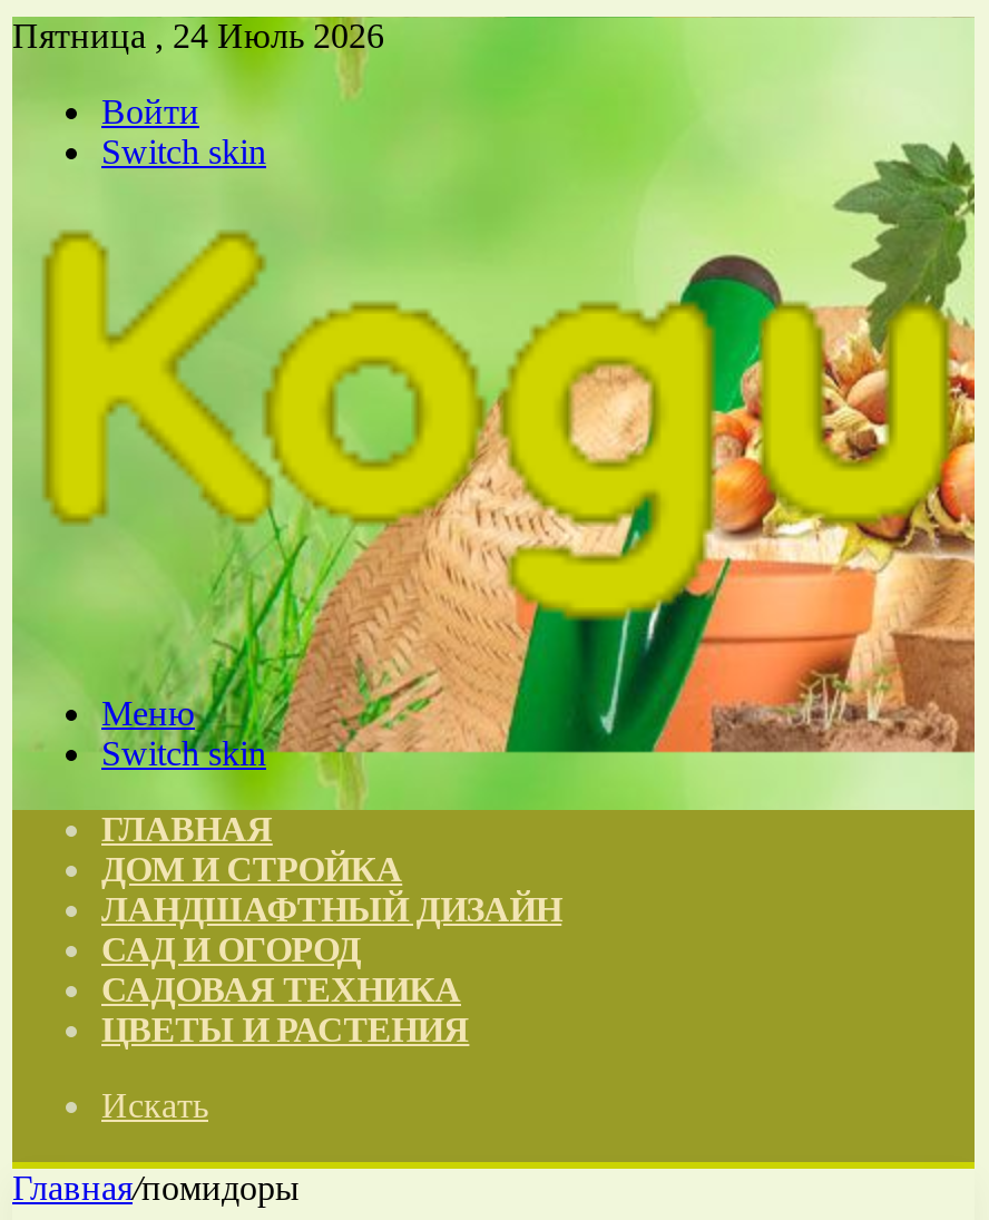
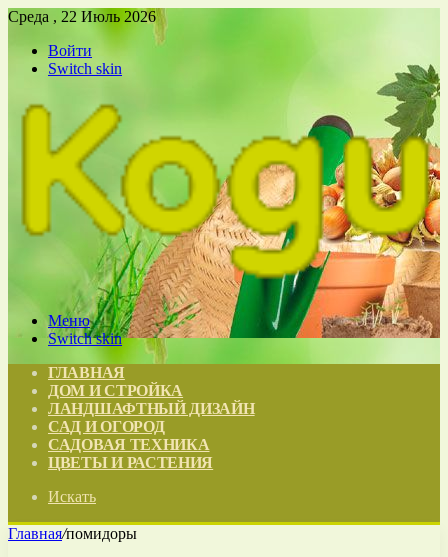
[12,17,384,55] Пятница , 24 Июль 2026 -> [8,8,156,25] Среда , 22 Июль 2026

